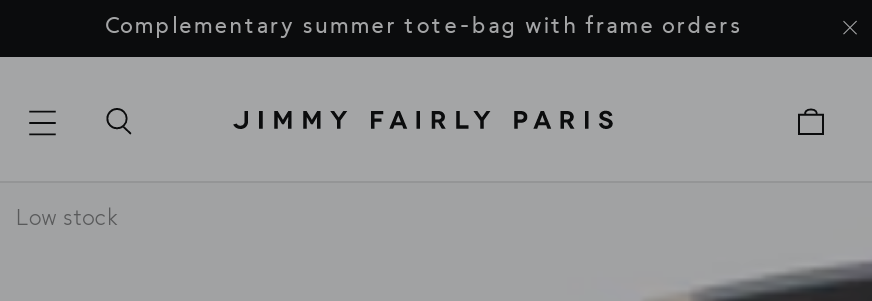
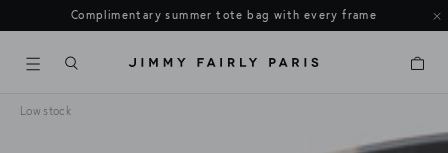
[105,9,743,39] Complementary summer tote-bag with frame orders -> [71,7,377,22] Complimentary summer tote bag with every frame

